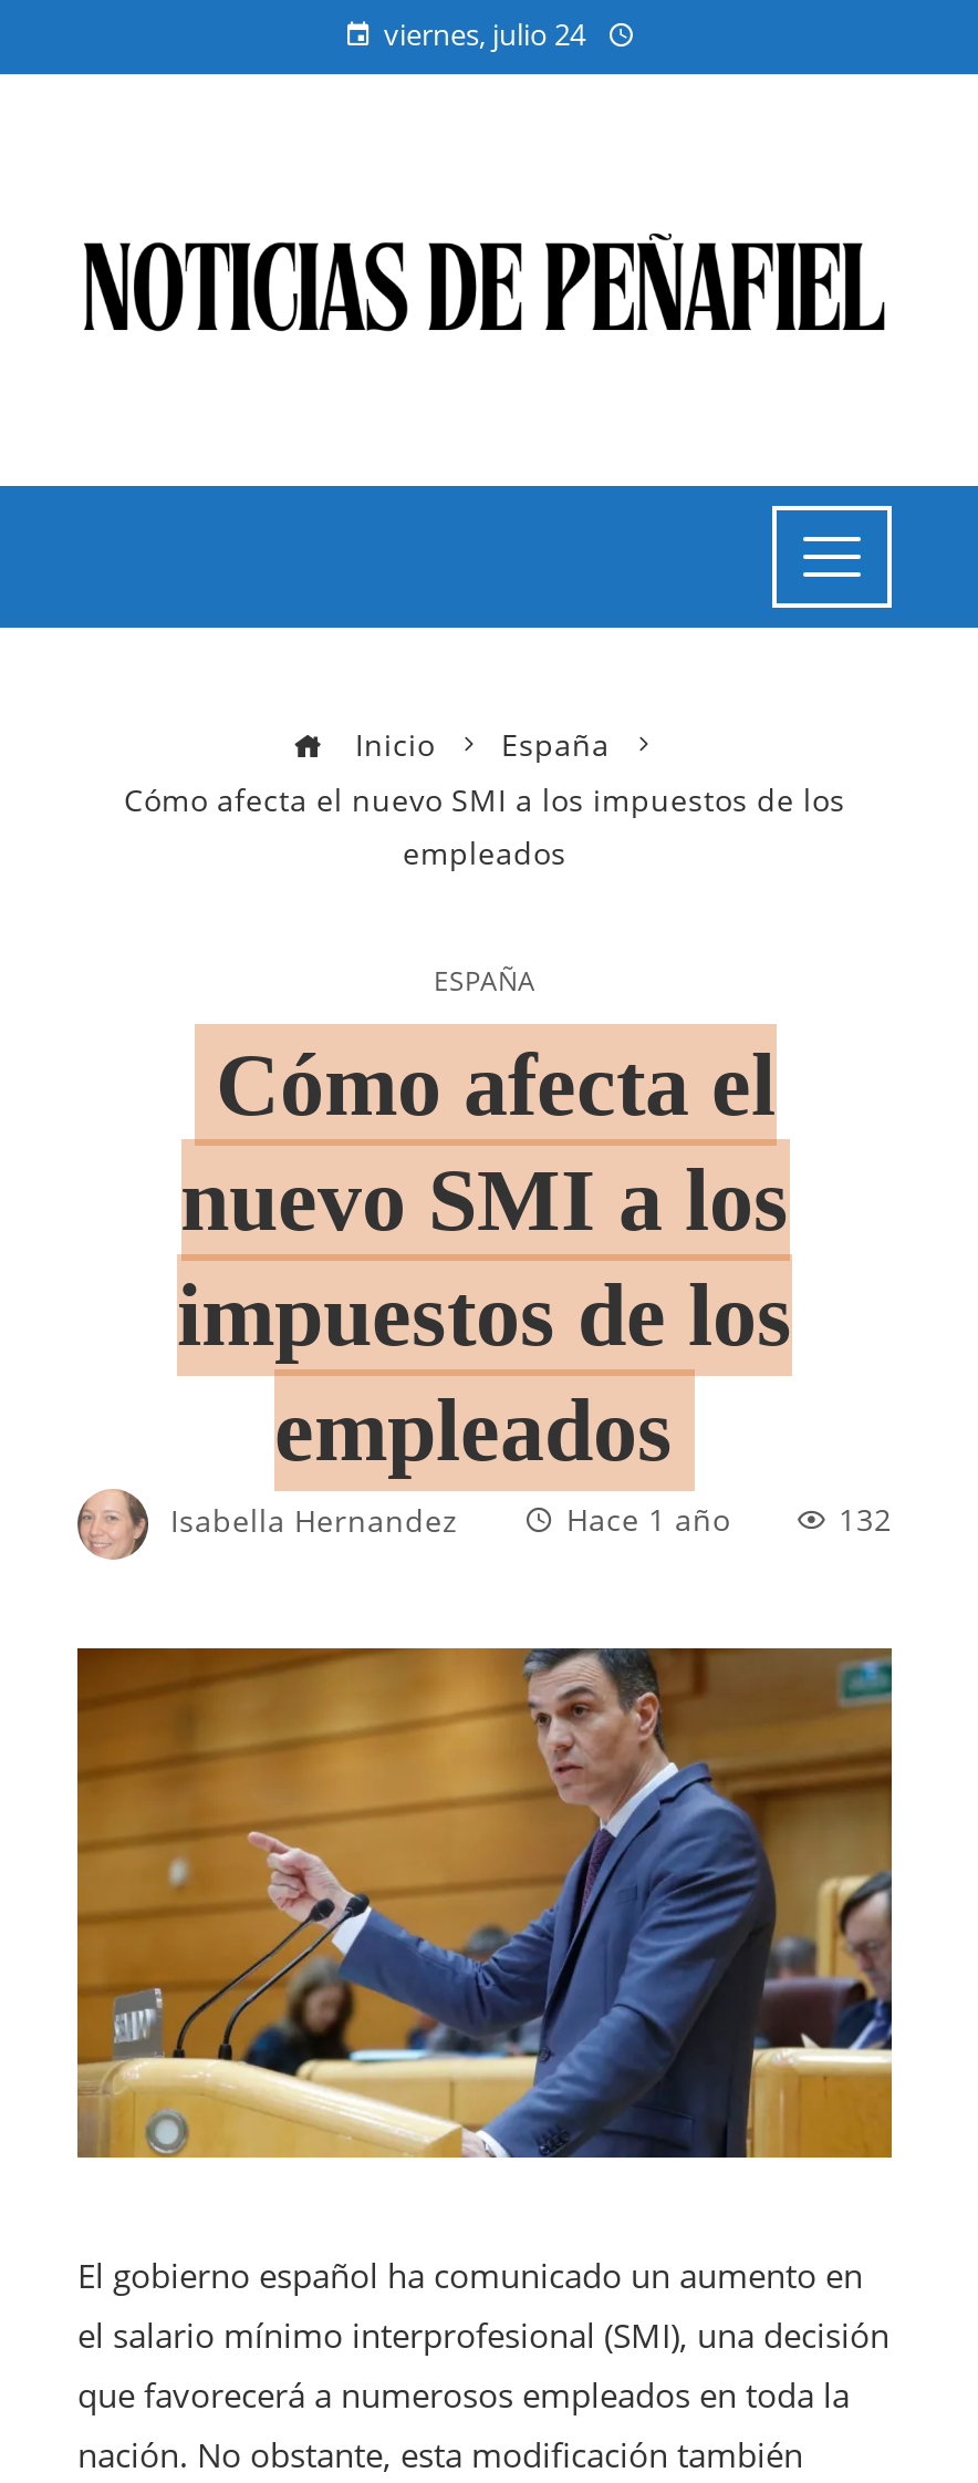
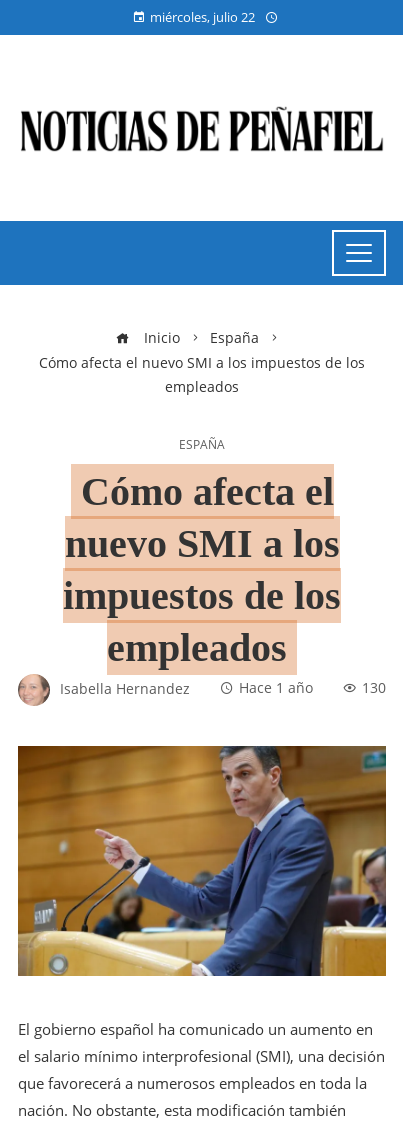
[384,14,585,54] viernes, julio 24 -> [149,8,254,26] miércoles, julio 22
[839,1501,892,1541] 132 -> [362,679,386,697] 130

